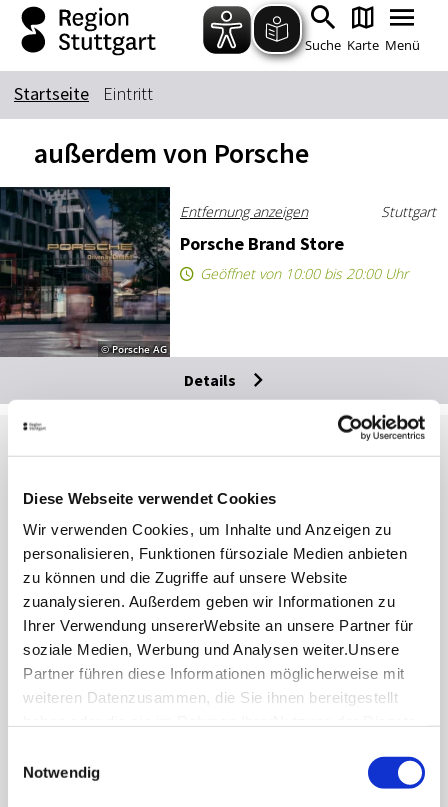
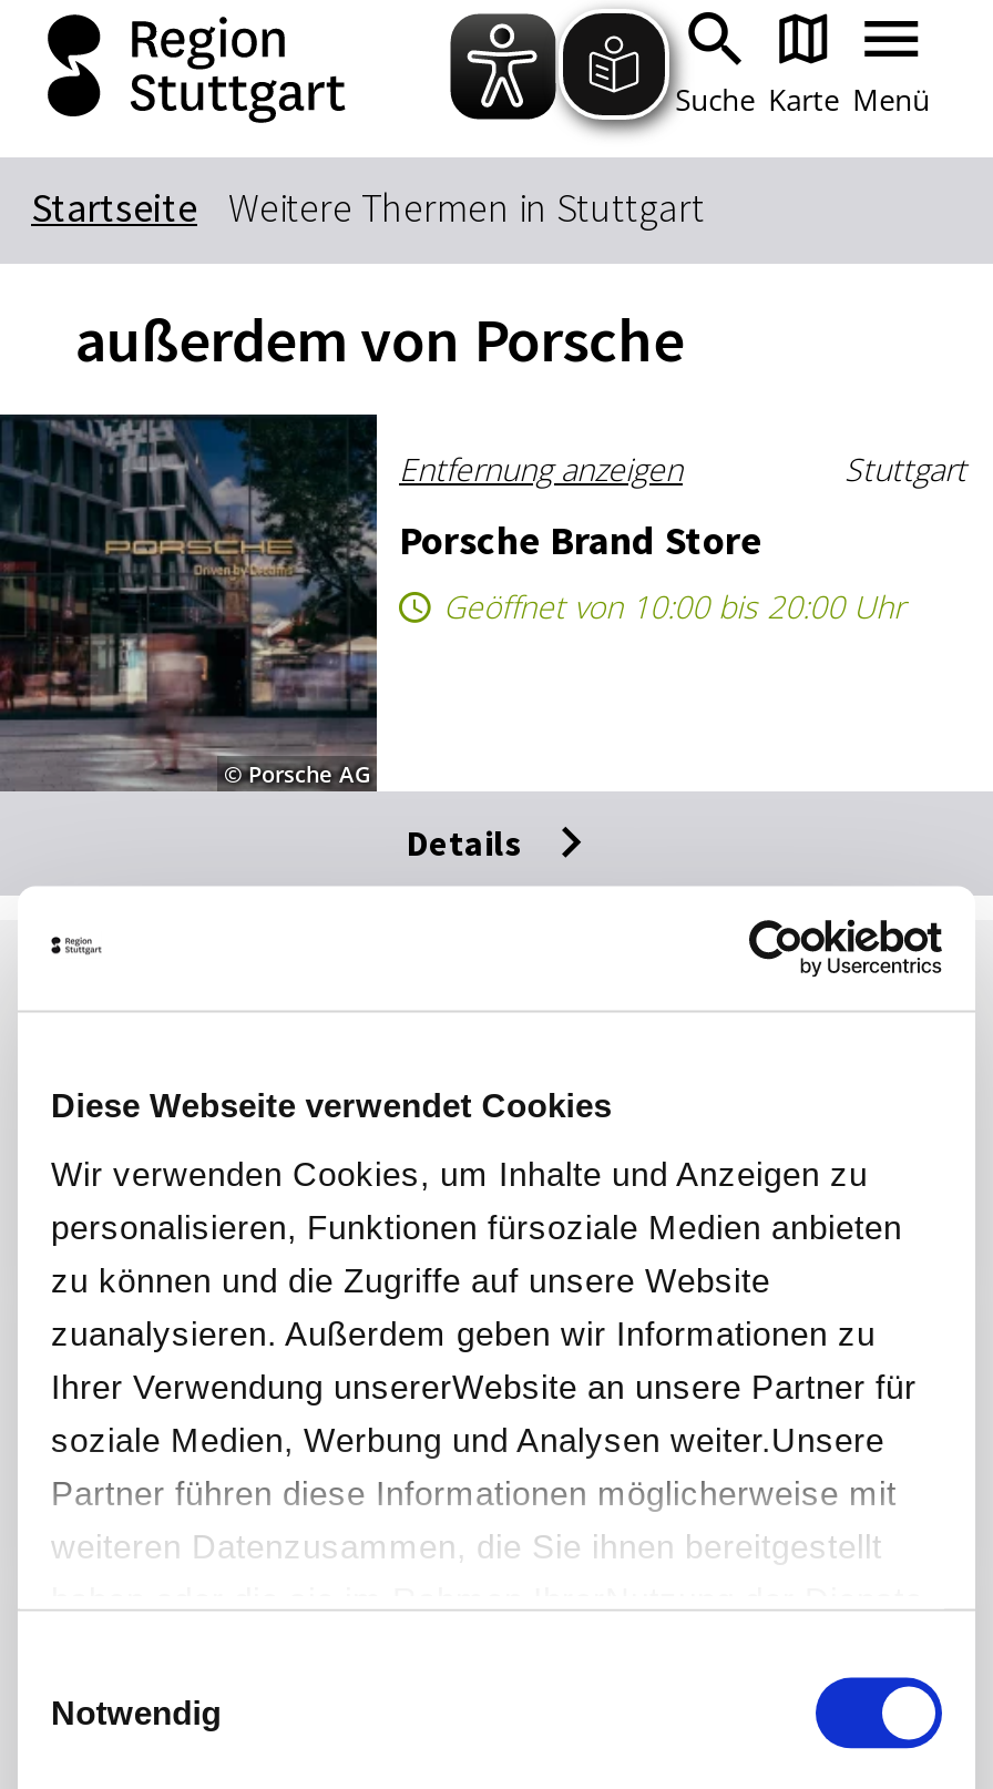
[103,82,153,105] Eintritt -> [228,182,705,233] Weitere Thermen in Stuttgart

